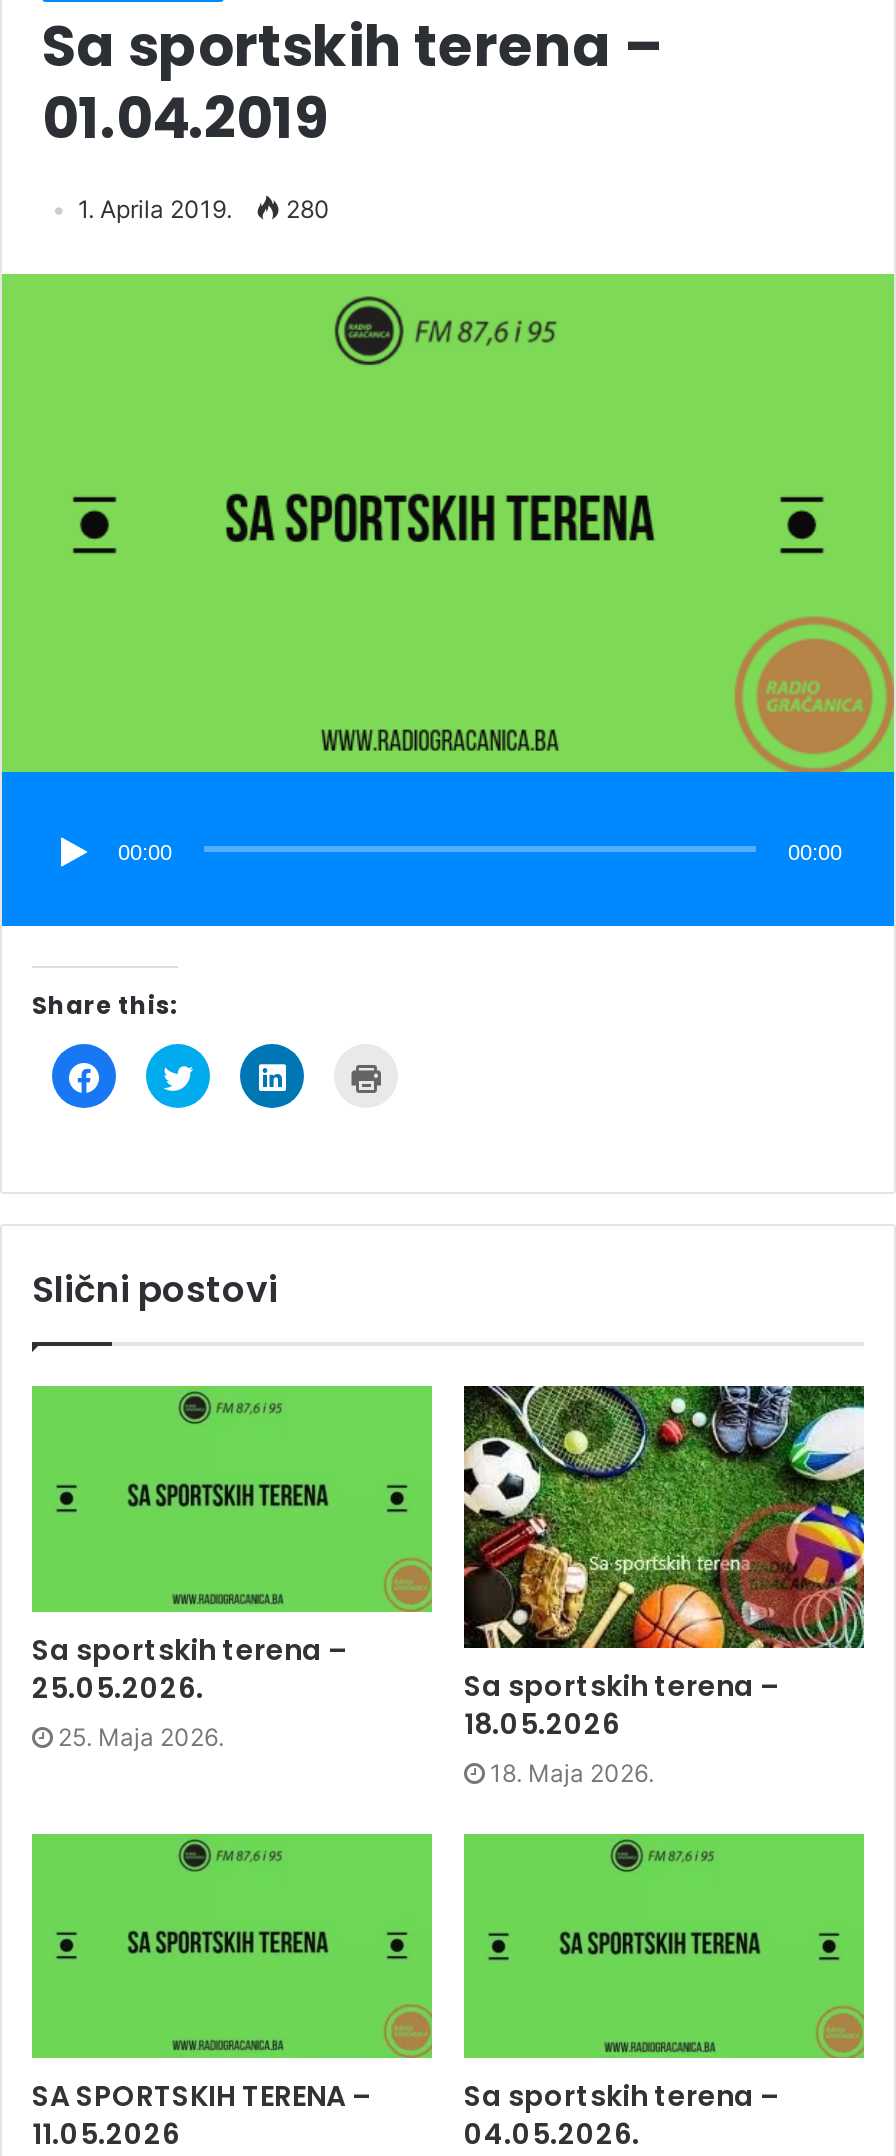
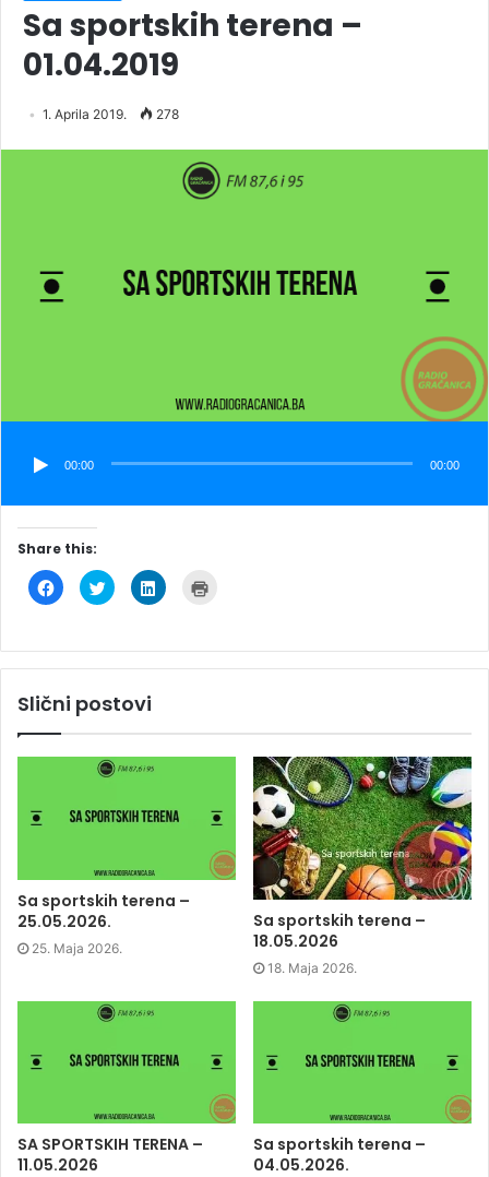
[78,195,330,225] 1. Aprila 2019. 280 -> [43,106,179,123] 1. Aprila 2019. 278

